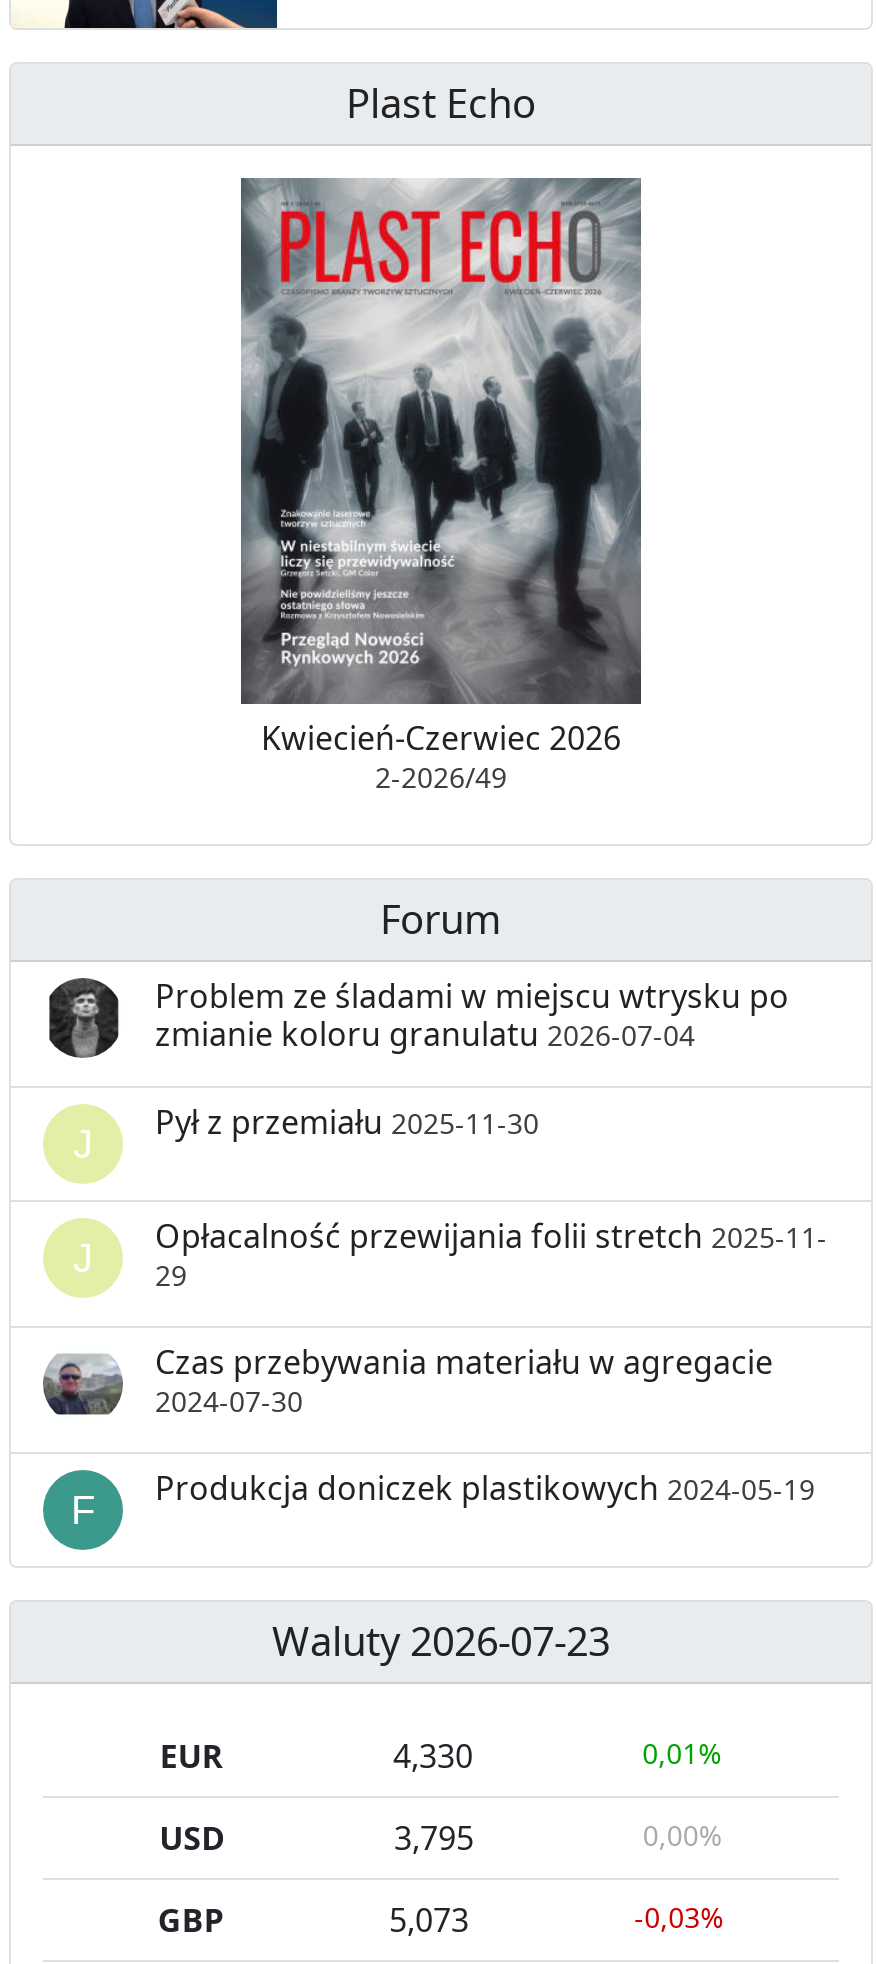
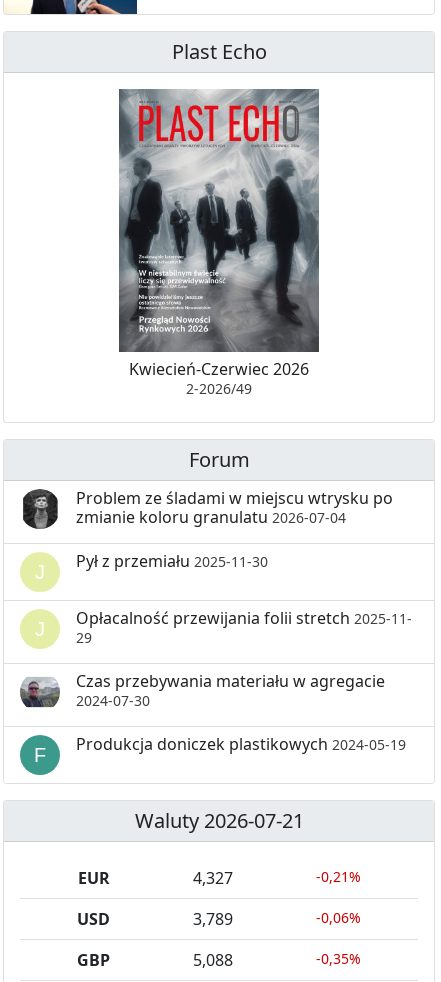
[272,1615,610,1669] Waluty 2026-07-23 -> [134,807,303,834] Waluty 2026-07-21
[393,1735,473,1779] 4,330 -> [192,867,232,889] 4,327
[642,1735,722,1773] 0,01% -> [315,867,360,886] -0,21%
[394,1817,474,1861] 3,795 -> [193,908,233,930] 3,789
[643,1817,723,1855] 0,00% -> [316,908,361,927] -0,06%
[389,1899,469,1943] 5,073 -> [193,949,233,971] 5,088
[634,1899,724,1937] -0,03% -> [316,949,361,968] -0,35%

